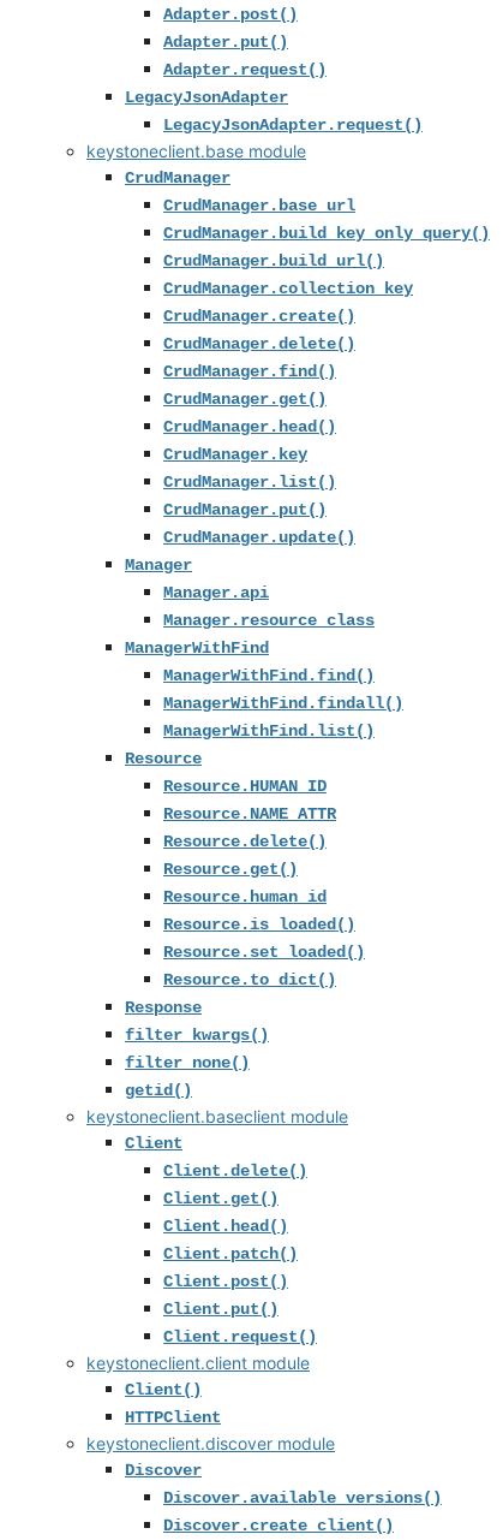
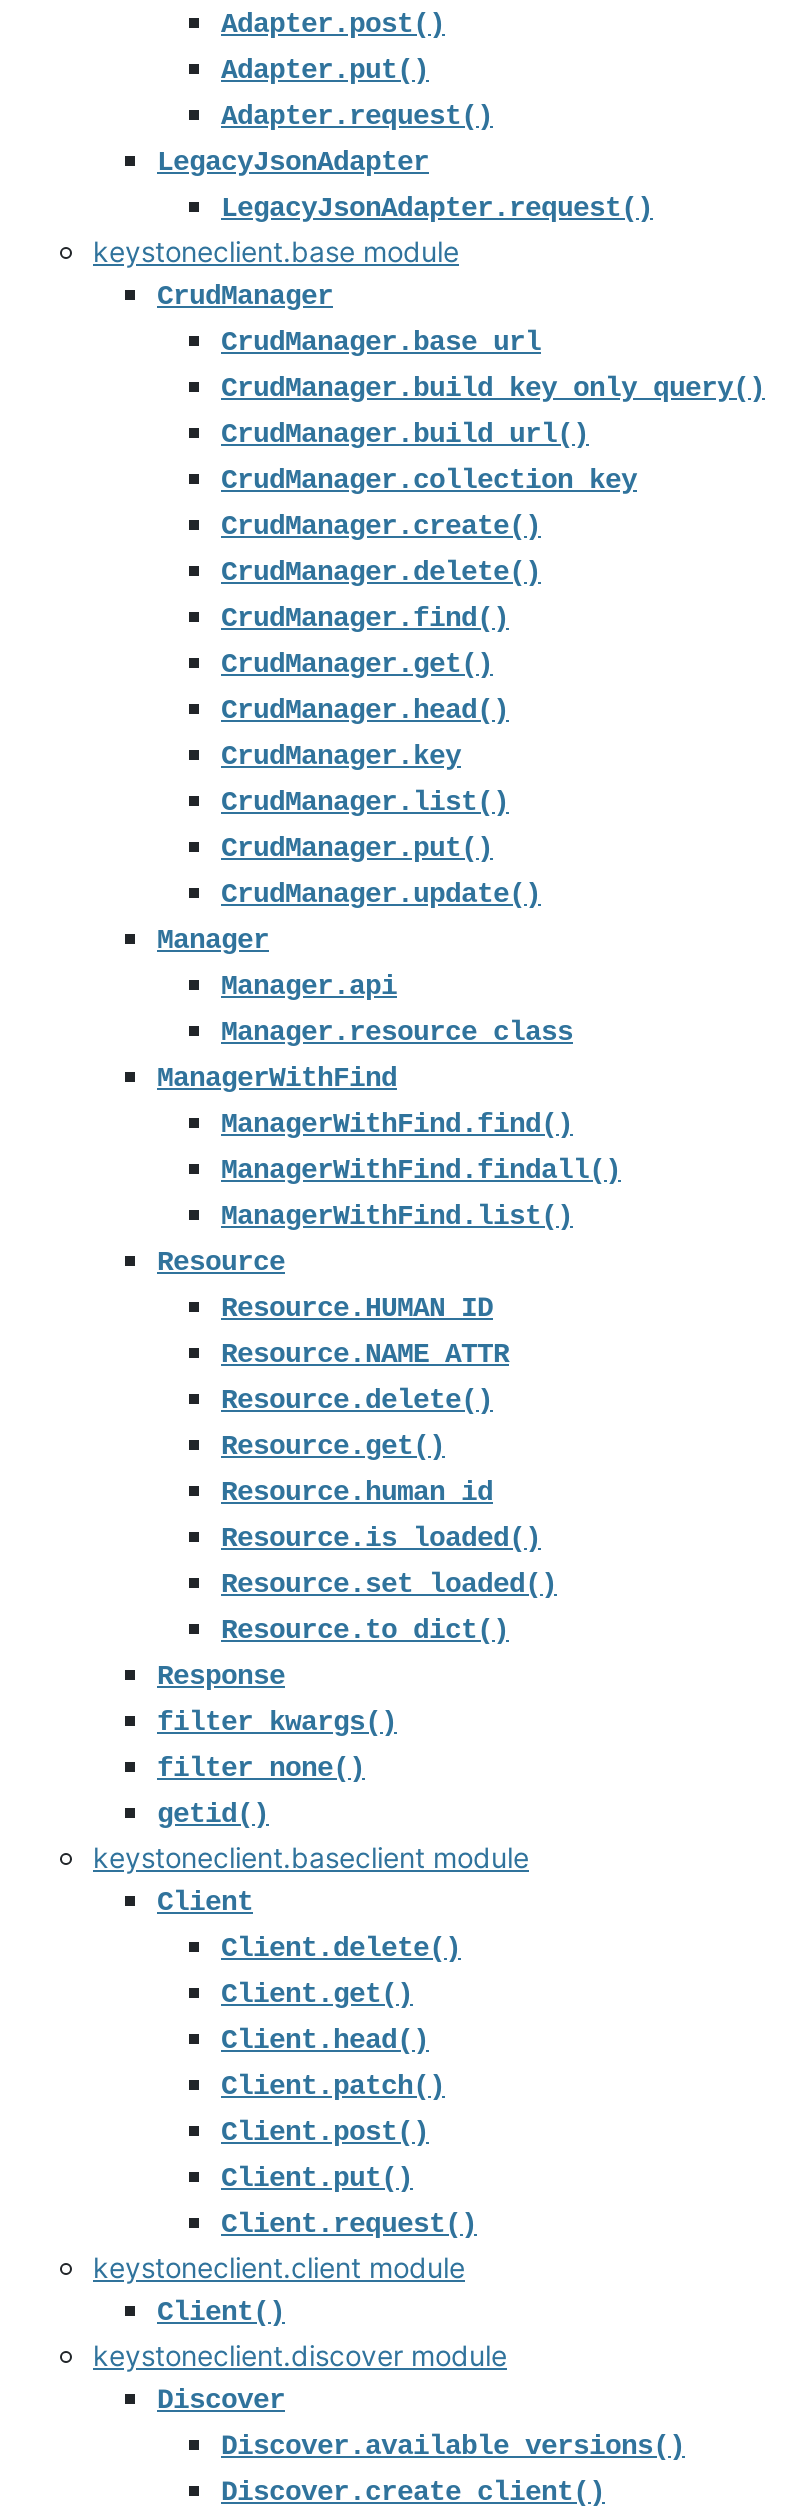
[125,1408,221,1427] HTTPClient -> none

